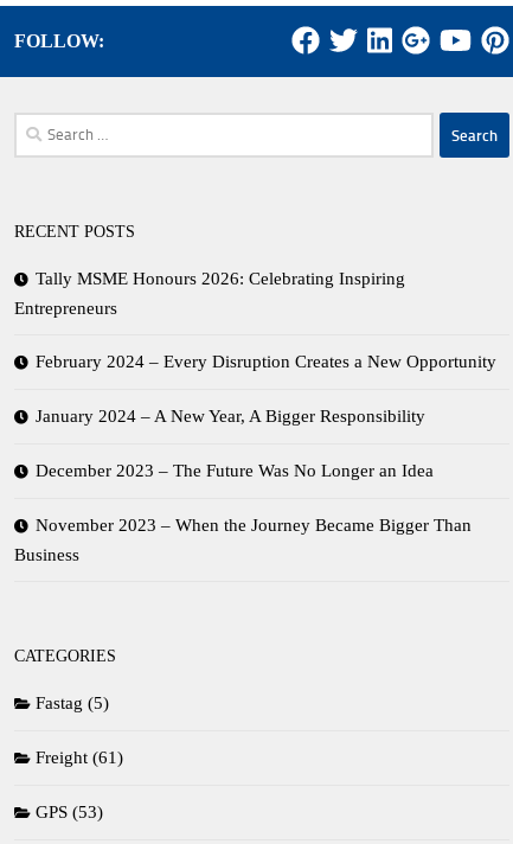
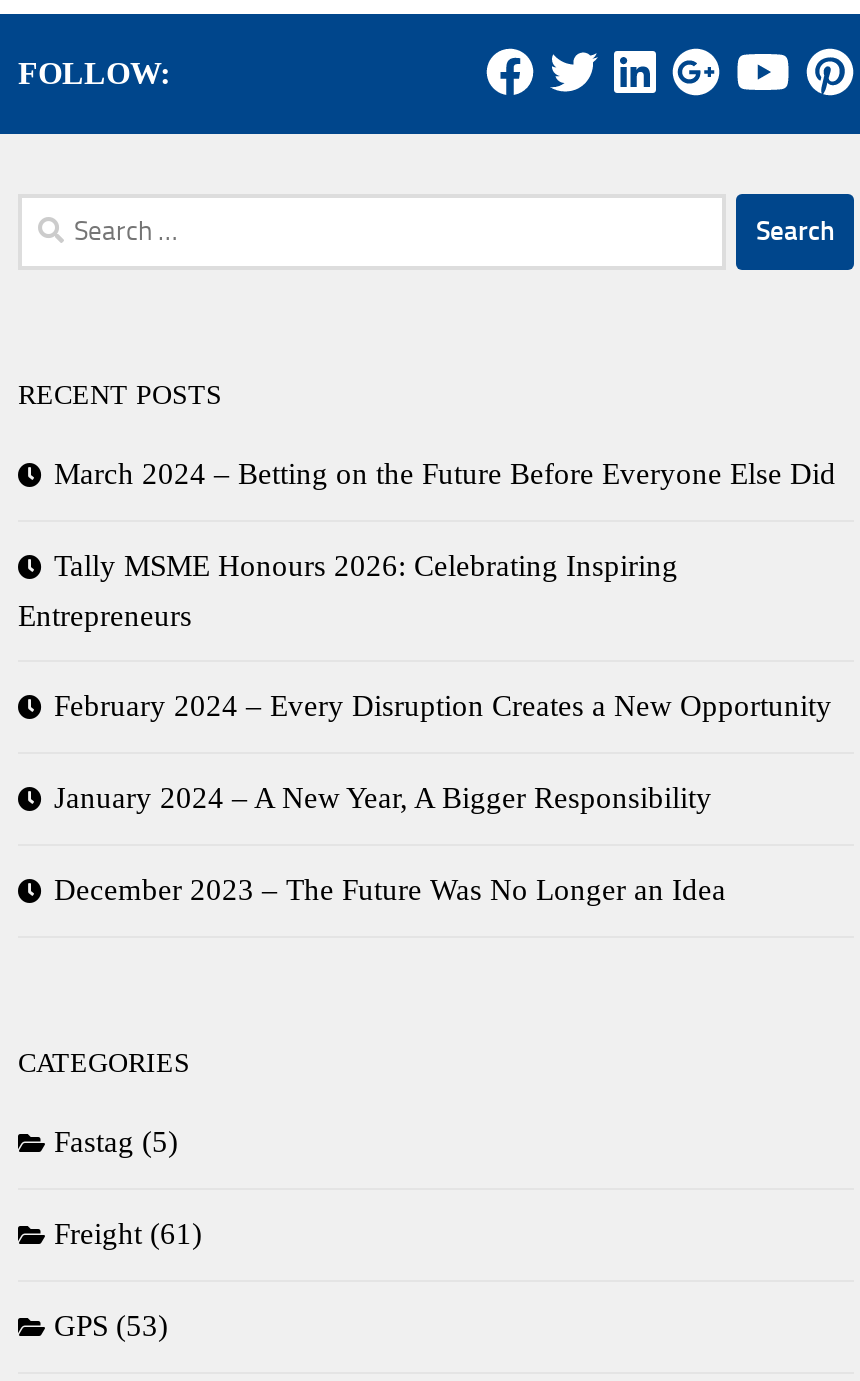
none -> [54,457,836,489] March 2024 – Betting on the Future Before Everyone Else Did
moved [14,269,496,480] -> [18,549,832,905]: Tally MSME Honours 2026: Celebrating Inspiring | Entrepreneurs | February 2024 – Every Disruption Creates a New Opportunity | January 2024 – A New Year, A Bigger Responsibility | December 2023 – The Future Was No Longer an Idea
[14,516,472,564] November 2023 – When the Journey Became Bigger Than | Business -> none

